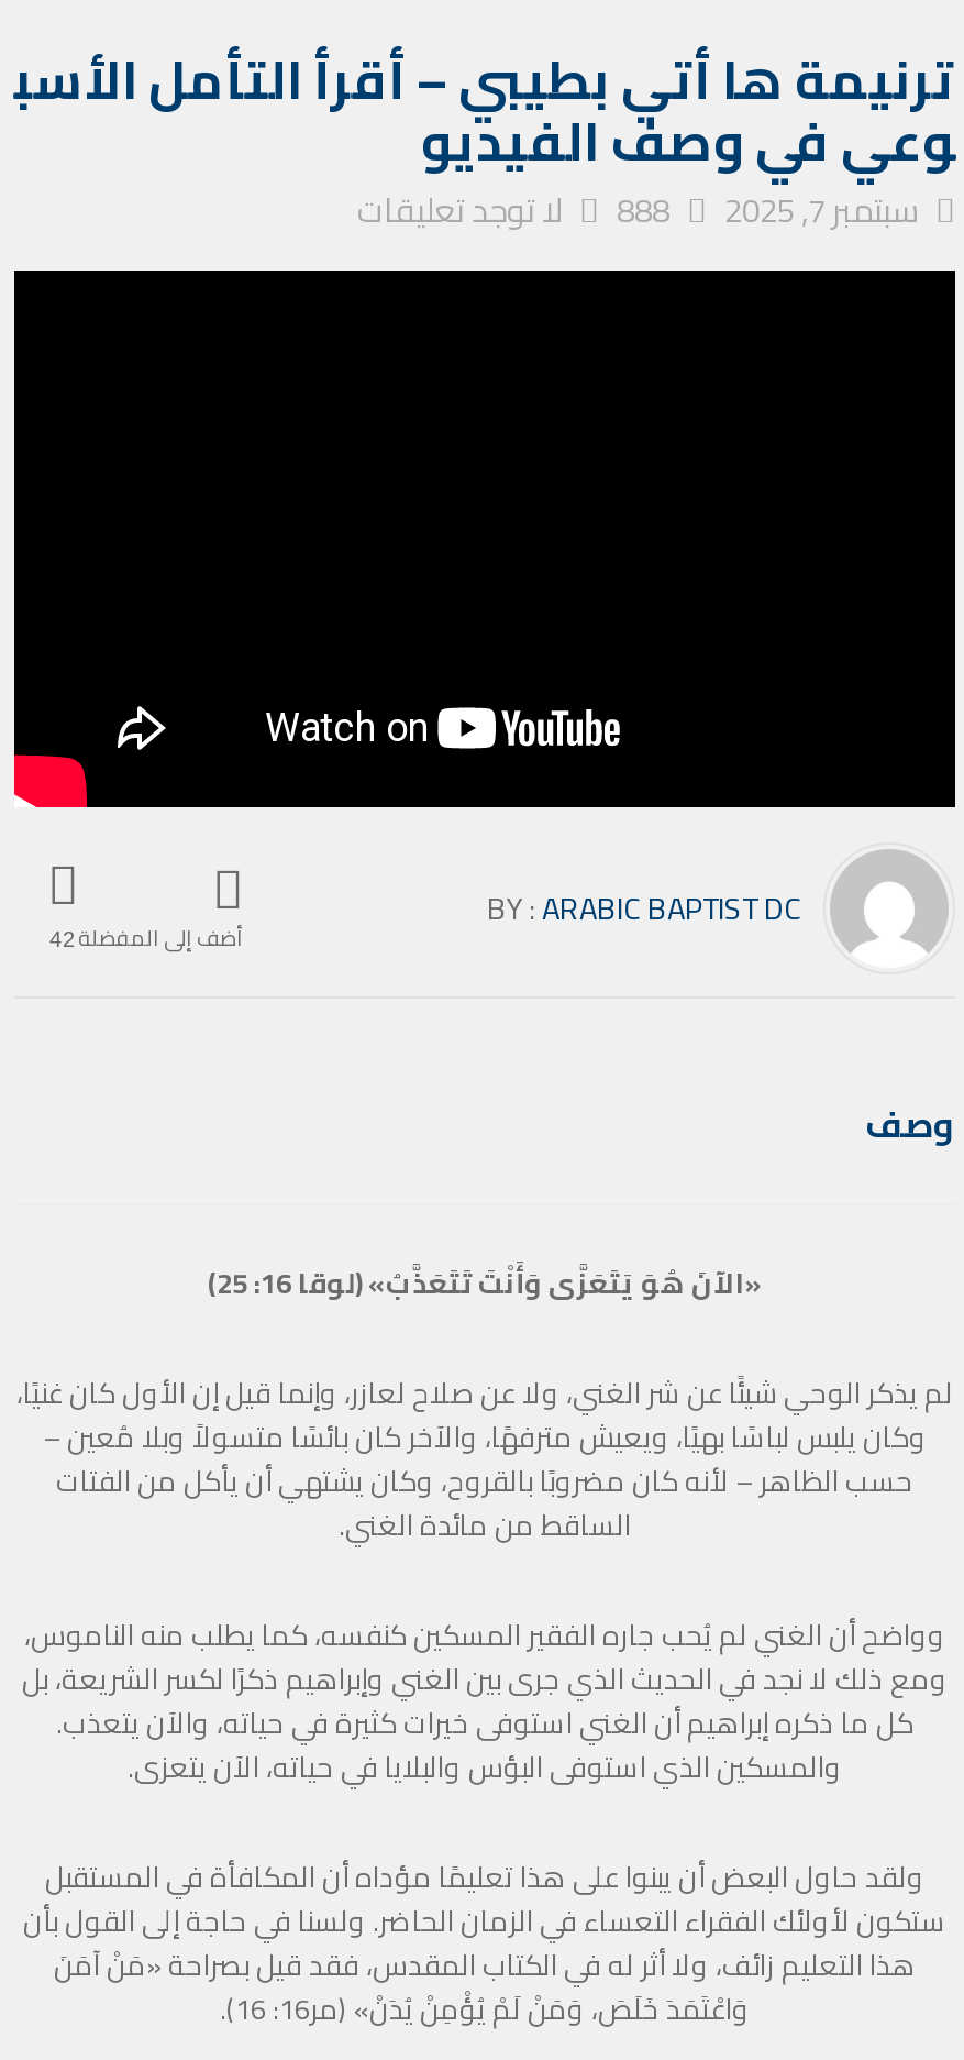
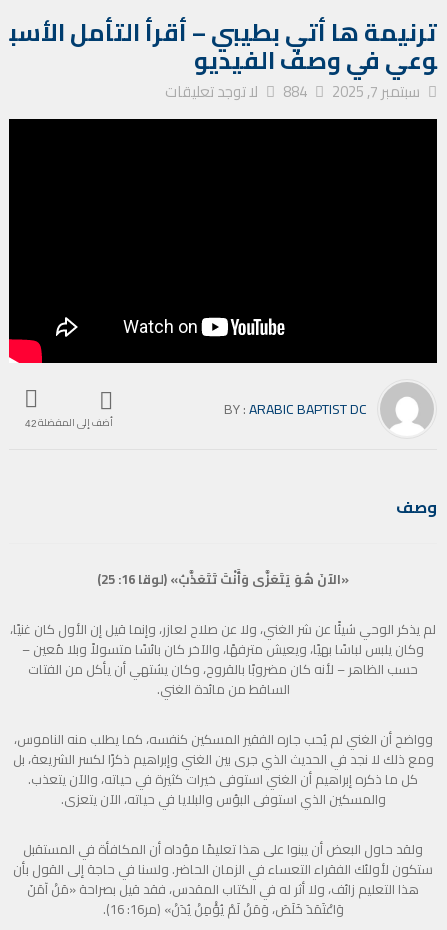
[357,178,669,242] 888 لا توجد تعليقات -> [165,77,307,106] 884 لا توجد تعليقات

